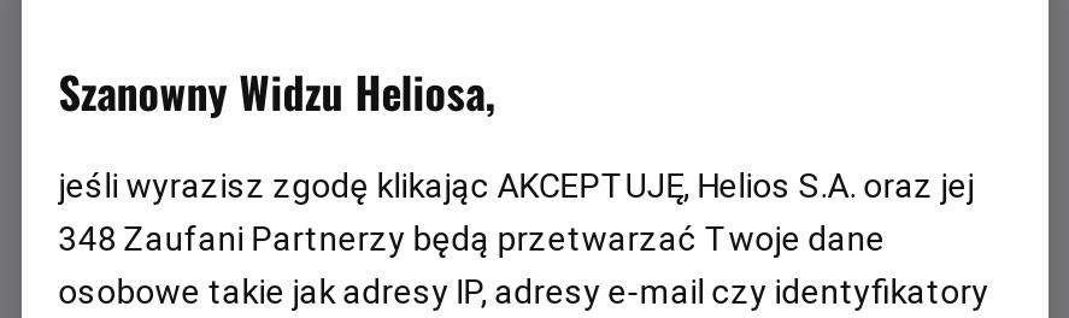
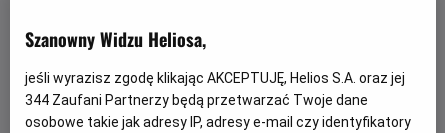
[58,219,885,257] 348 Zaufani Partnerzy będą przetwarzać Twoje dane -> [25,92,368,108] 344 Zaufani Partnerzy będą przetwarzać Twoje dane

